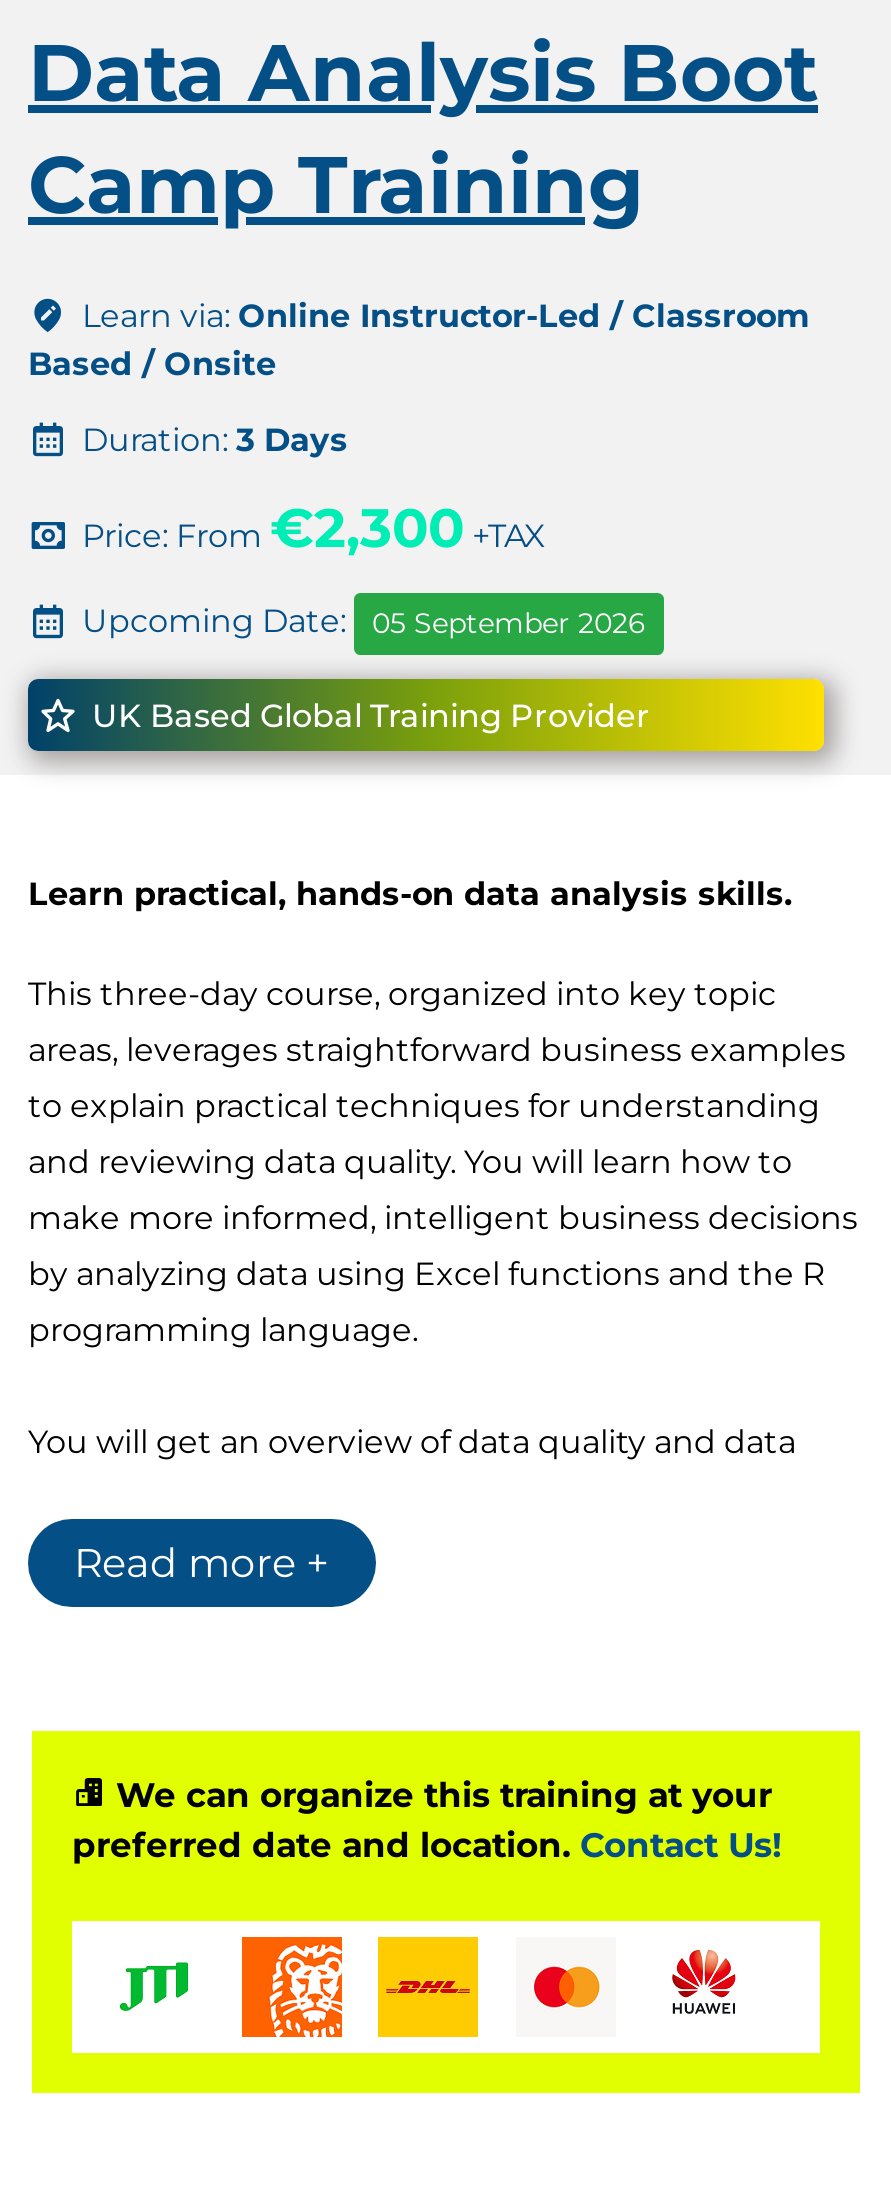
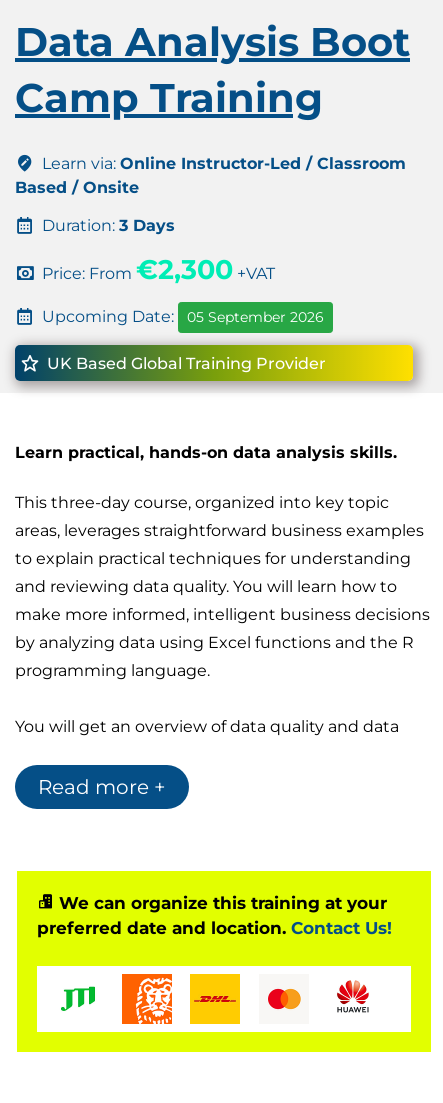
[74,495,546,561] Price: From €2,300 +TAX -> [38,253,275,286] Price: From €2,300 +VAT

